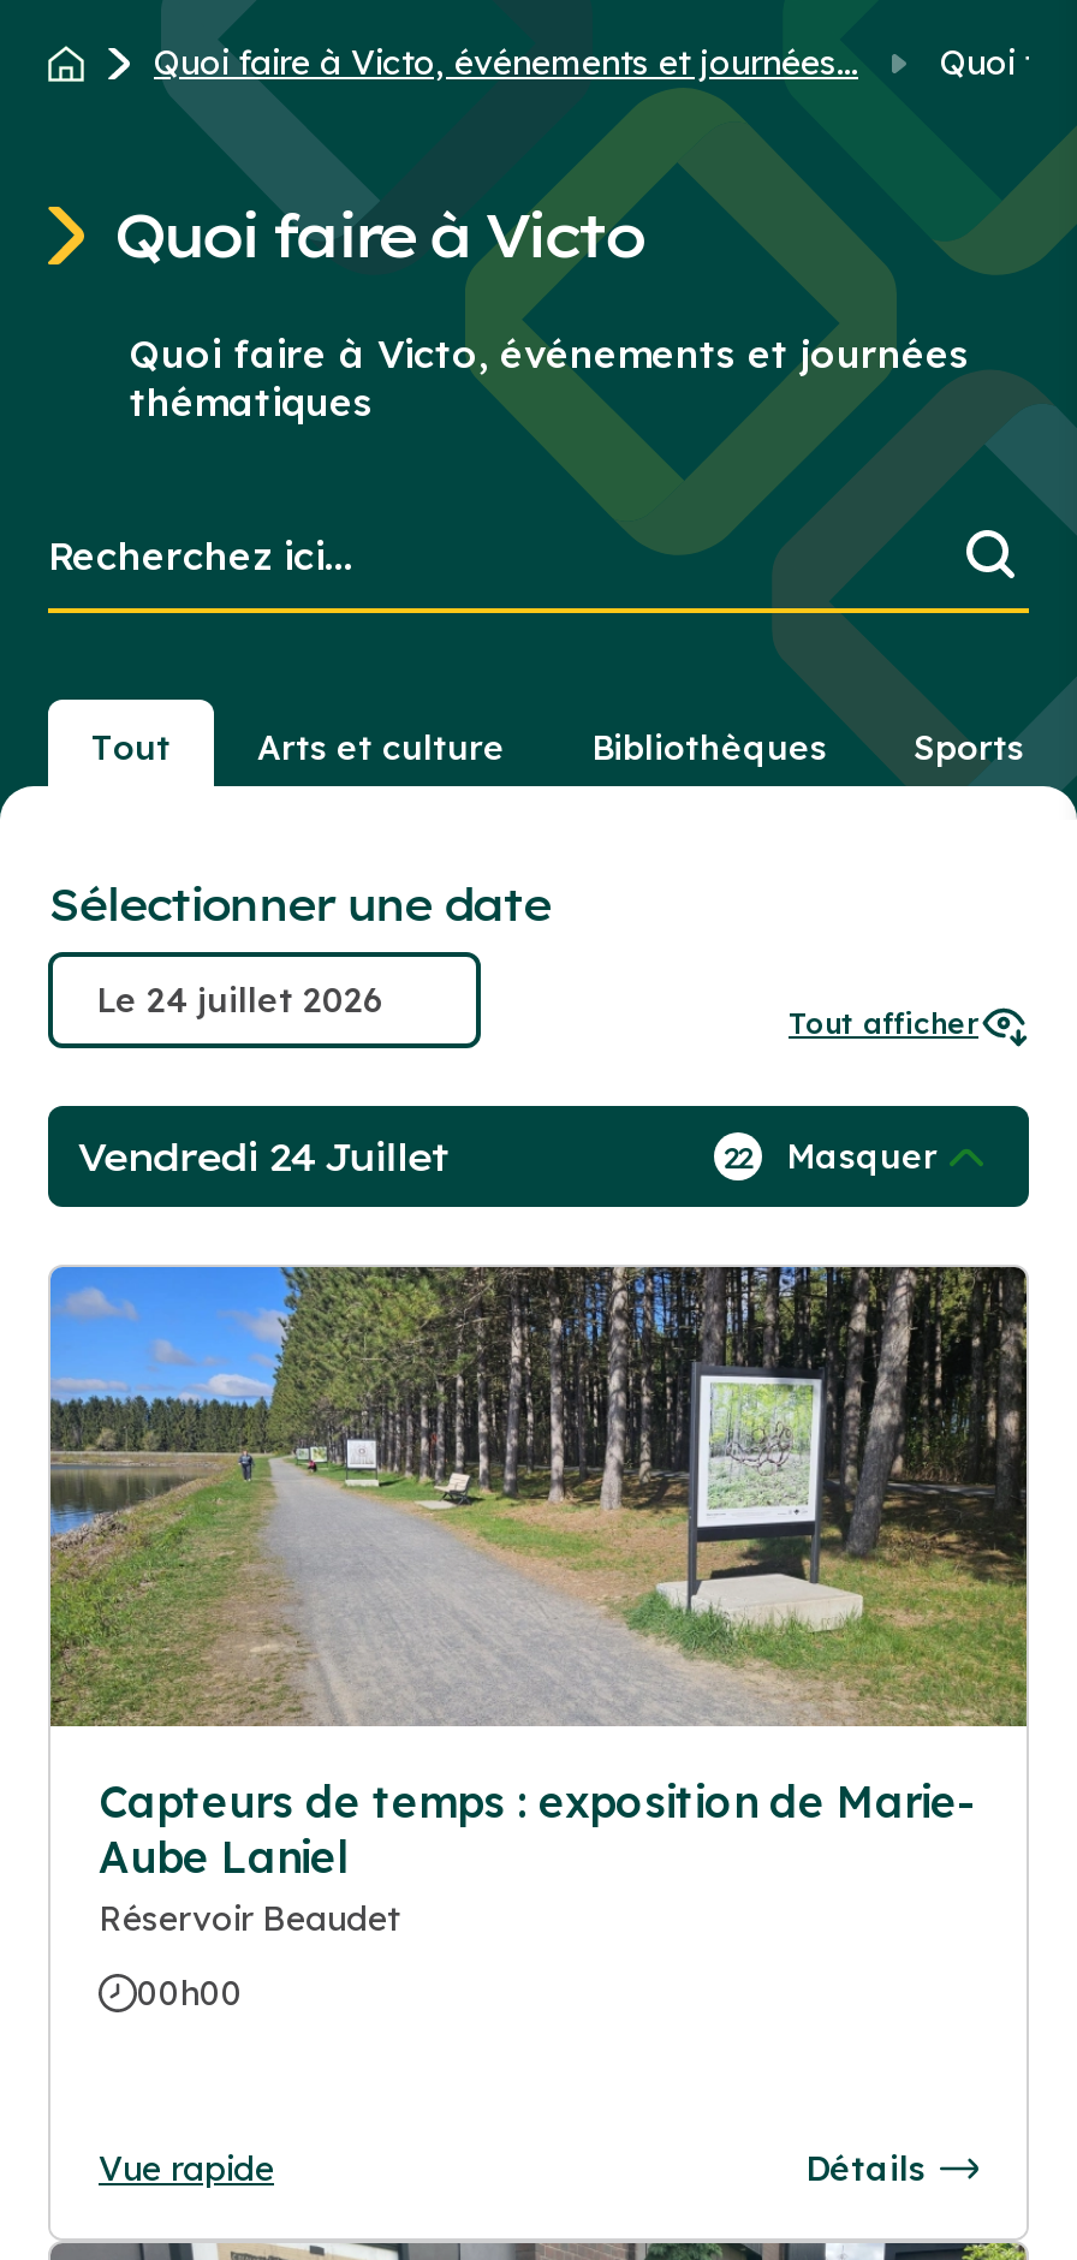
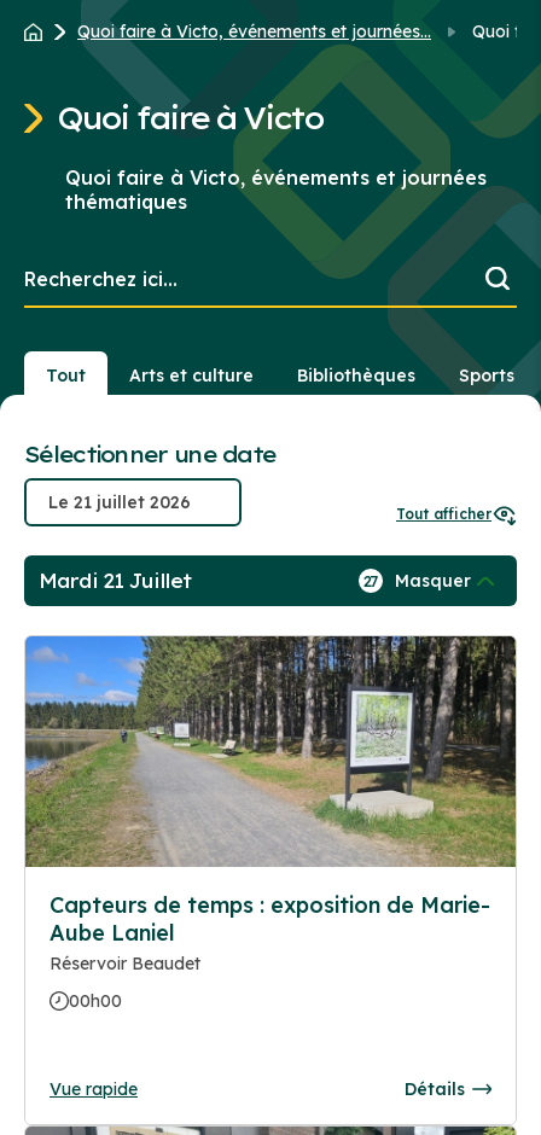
[77,1133,449,1181] Vendredi 24 Juillet -> [39,569,191,593] Mardi 21 Juillet
[723,1135,938,1179] 22 Masquer -> [363,570,471,592] 27 Masquer

